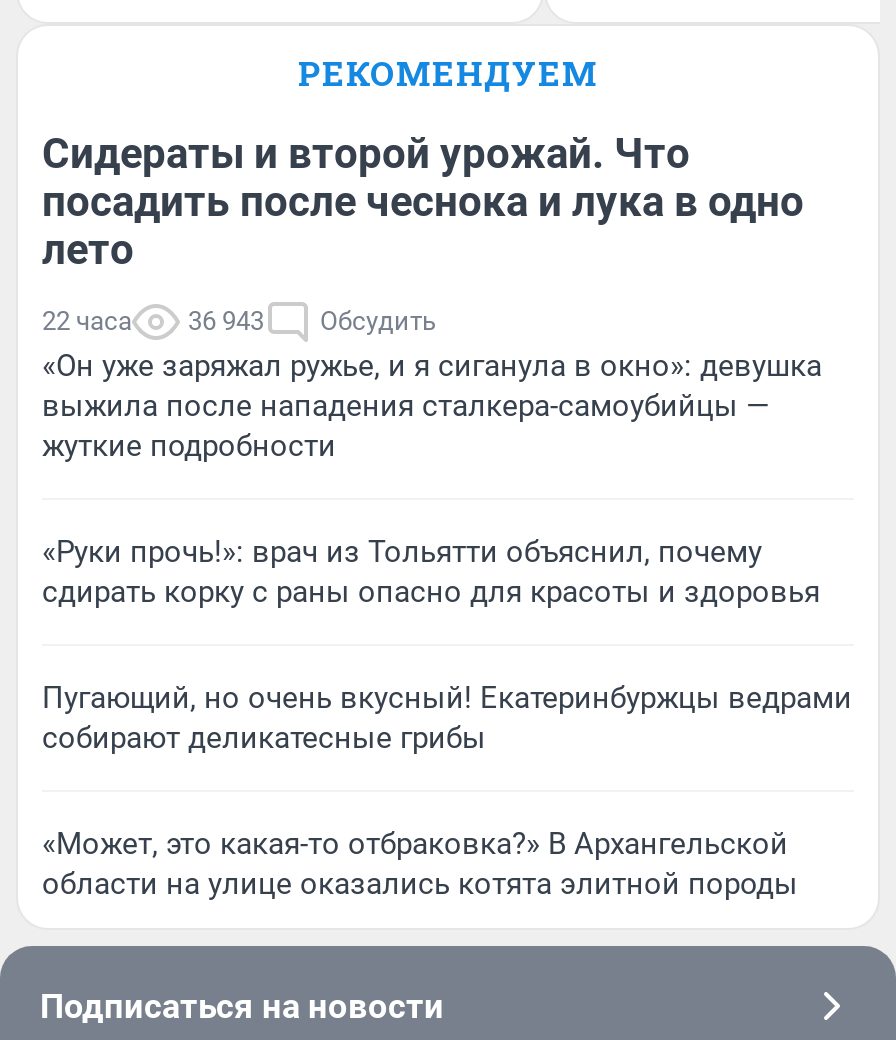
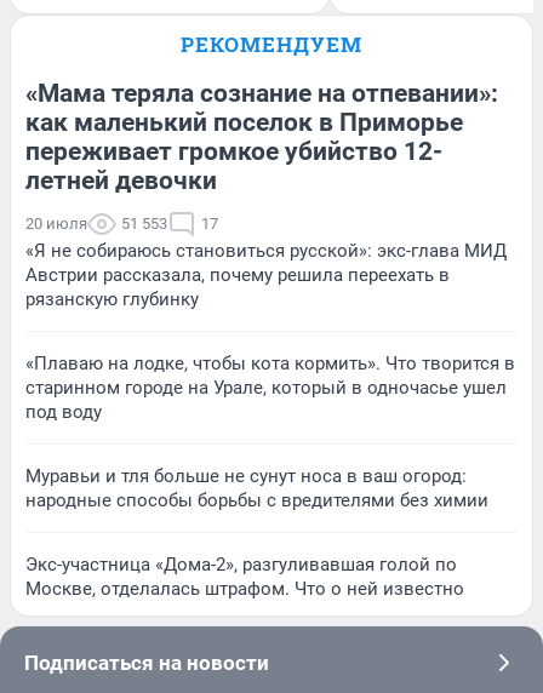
[42,130,804,274] Сидераты и второй урожай. Что | посадить после чеснока и лука в одно | лето -> [25,79,498,195] «Мама теряла сознание на отпевании»: | как маленький поселок в Приморье | переживает громкое убийство 12- | летней девочки
[42,306,822,464] 22 часа | 36 943 | Обсудить | «Он уже заряжал ружье, и я сиганула в окно»: девушка | выжила после нападения сталкера-самоубийцы — | жуткие подробности -> [25,214,507,310] 20 июля | 51 553 | 17 | «Я не собираюсь становиться русской»: экс-глава МИД | Австрии рассказала, почему решила переехать в | рязанскую глубинку
[42,534,820,610] «Руки прочь!»: врач из Тольятти объяснил, почему | сдирать корку с раны опасно для красоты и здоровья -> [25,353,515,423] «Плаваю на лодке, чтобы кота кормить». Что творится в | старинном городе на Урале, который в одночасье ушел | под воду
[42,680,852,756] Пугающий, но очень вкусный! Екатеринбуржцы ведрами | собирают деликатесные грибы -> [25,465,488,511] Муравьи и тля больше не сунут носа в ваш огород: | народные способы борьбы с вредителями без химии
[42,826,798,902] «Может, это какая-то отбраковка?» В Архангельской | области на улице оказались котята элитной породы -> [25,554,464,600] Экс-участница «Дома-2», разгуливавшая голой по | Москве, отделалась штрафом. Что о ней известно

